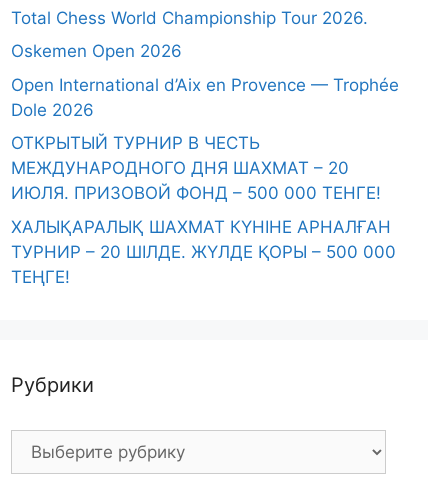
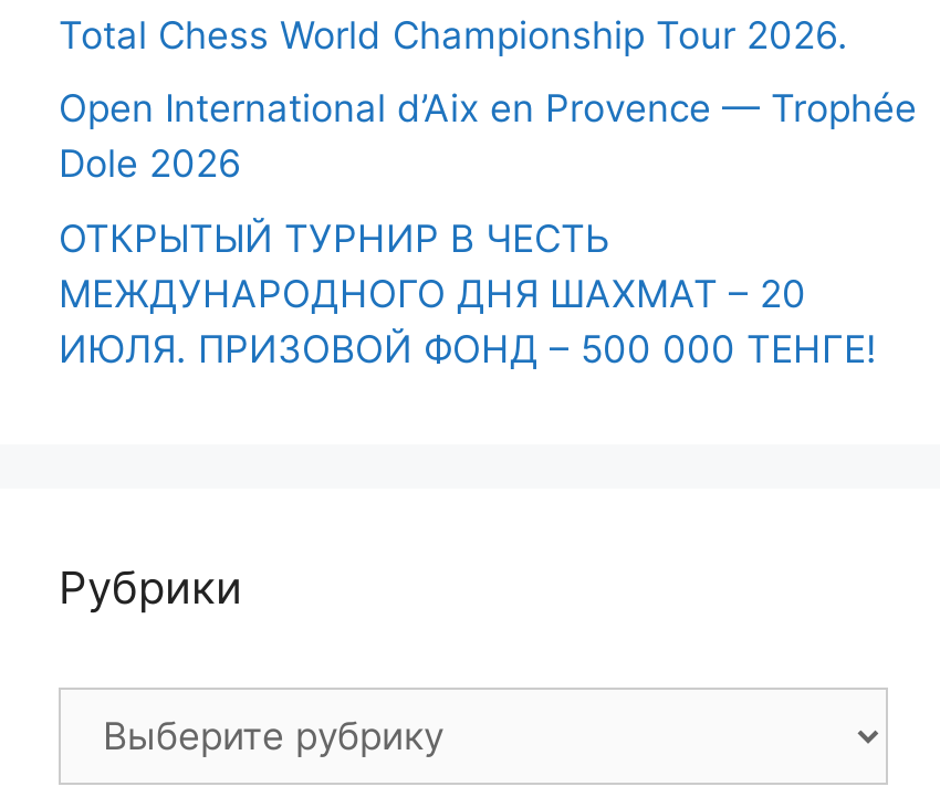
[11,41,182,61] Oskemen Open 2026 -> none
[11,216,396,286] ХАЛЫҚАРАЛЫҚ ШАХМАТ КҮНІНЕ АРНАЛҒАН | ТУРНИР – 20 ШІЛДЕ. ЖҮЛДЕ ҚОРЫ – 500 000 | ТЕҢГЕ! -> none

